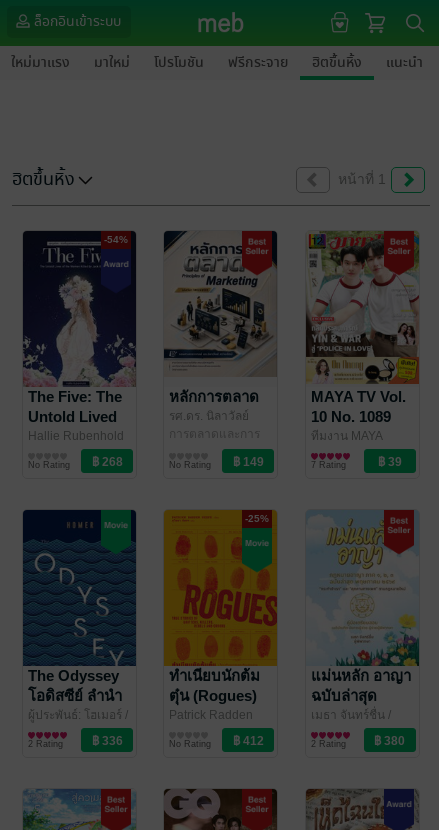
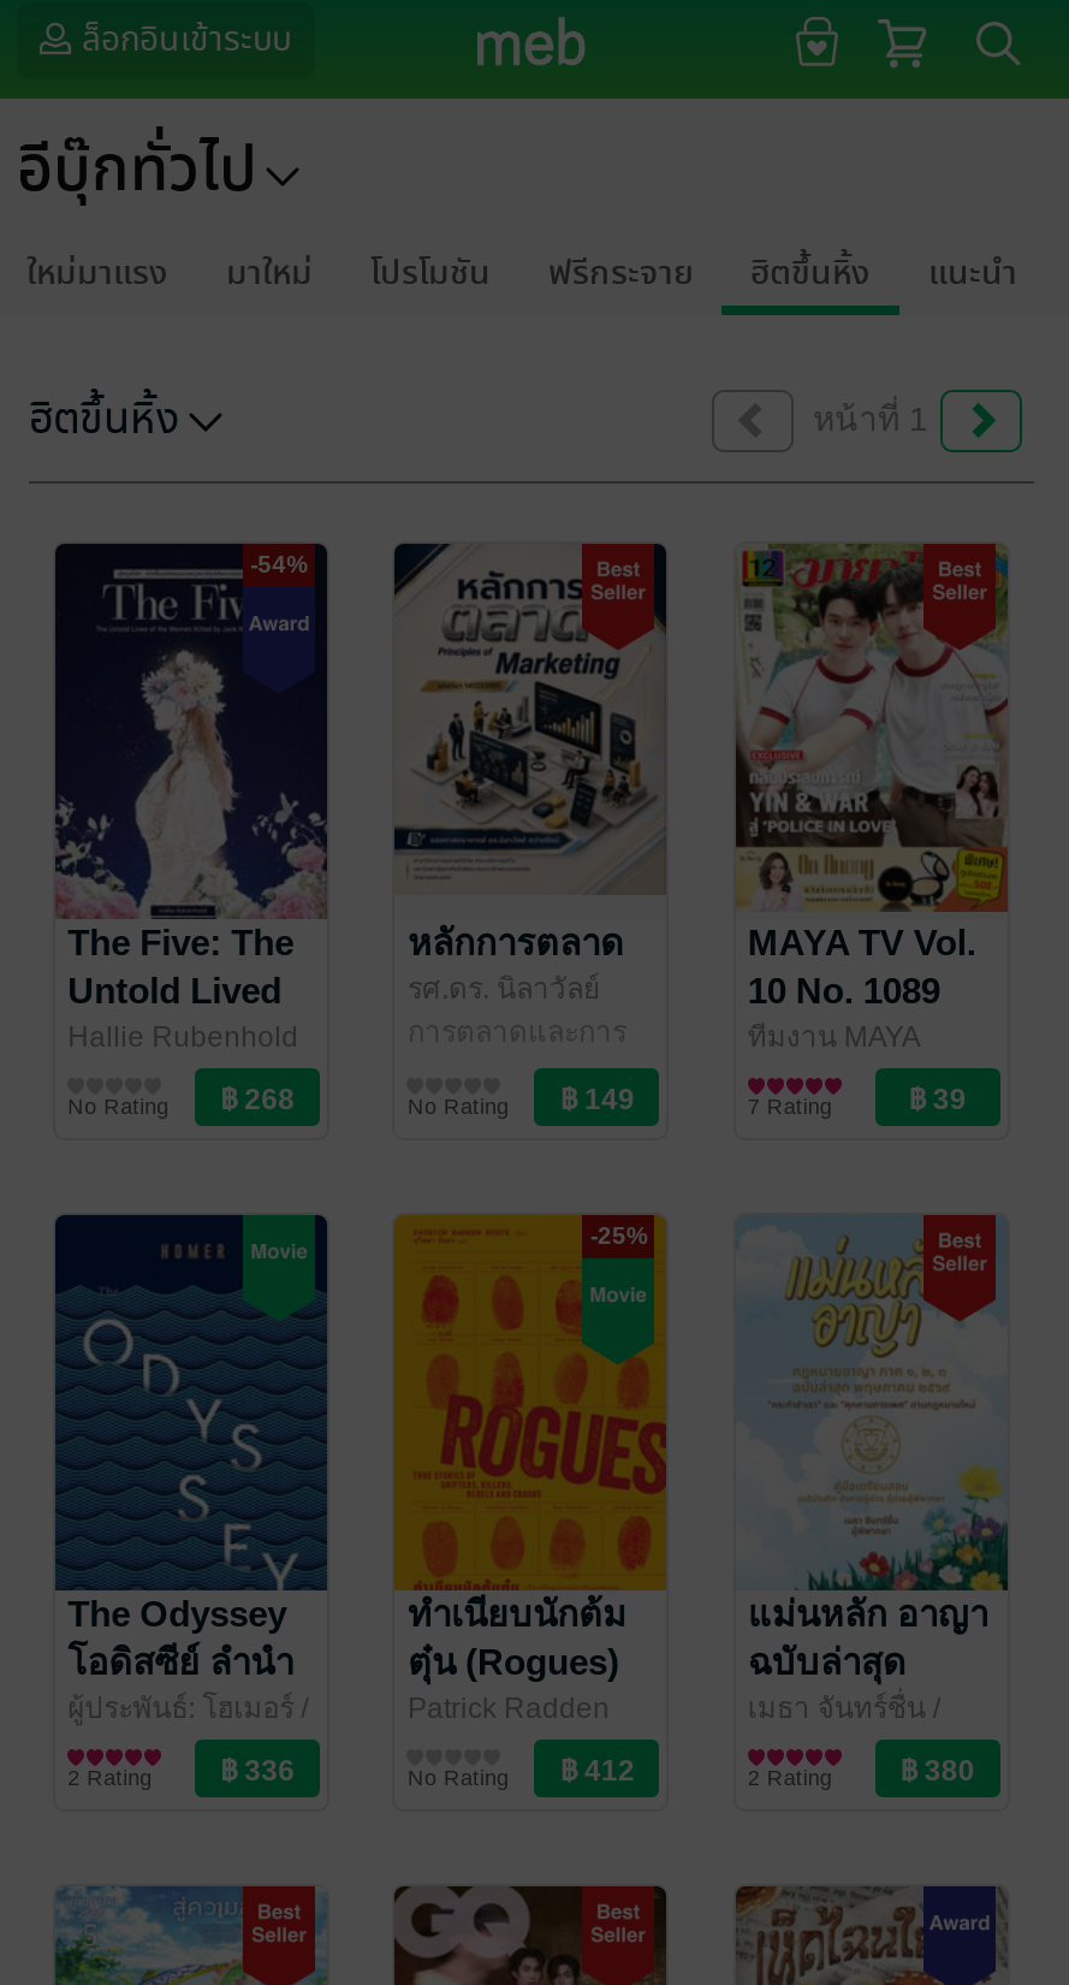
none -> [17,125,257,219] อีบุ๊กทั่วไป
moved [11,52,423,73] -> [26,248,1017,298]: ใหม่มาแรง | มาใหม่ | โปรโมชัน | ฟรีกระจาย | แนะนำ

